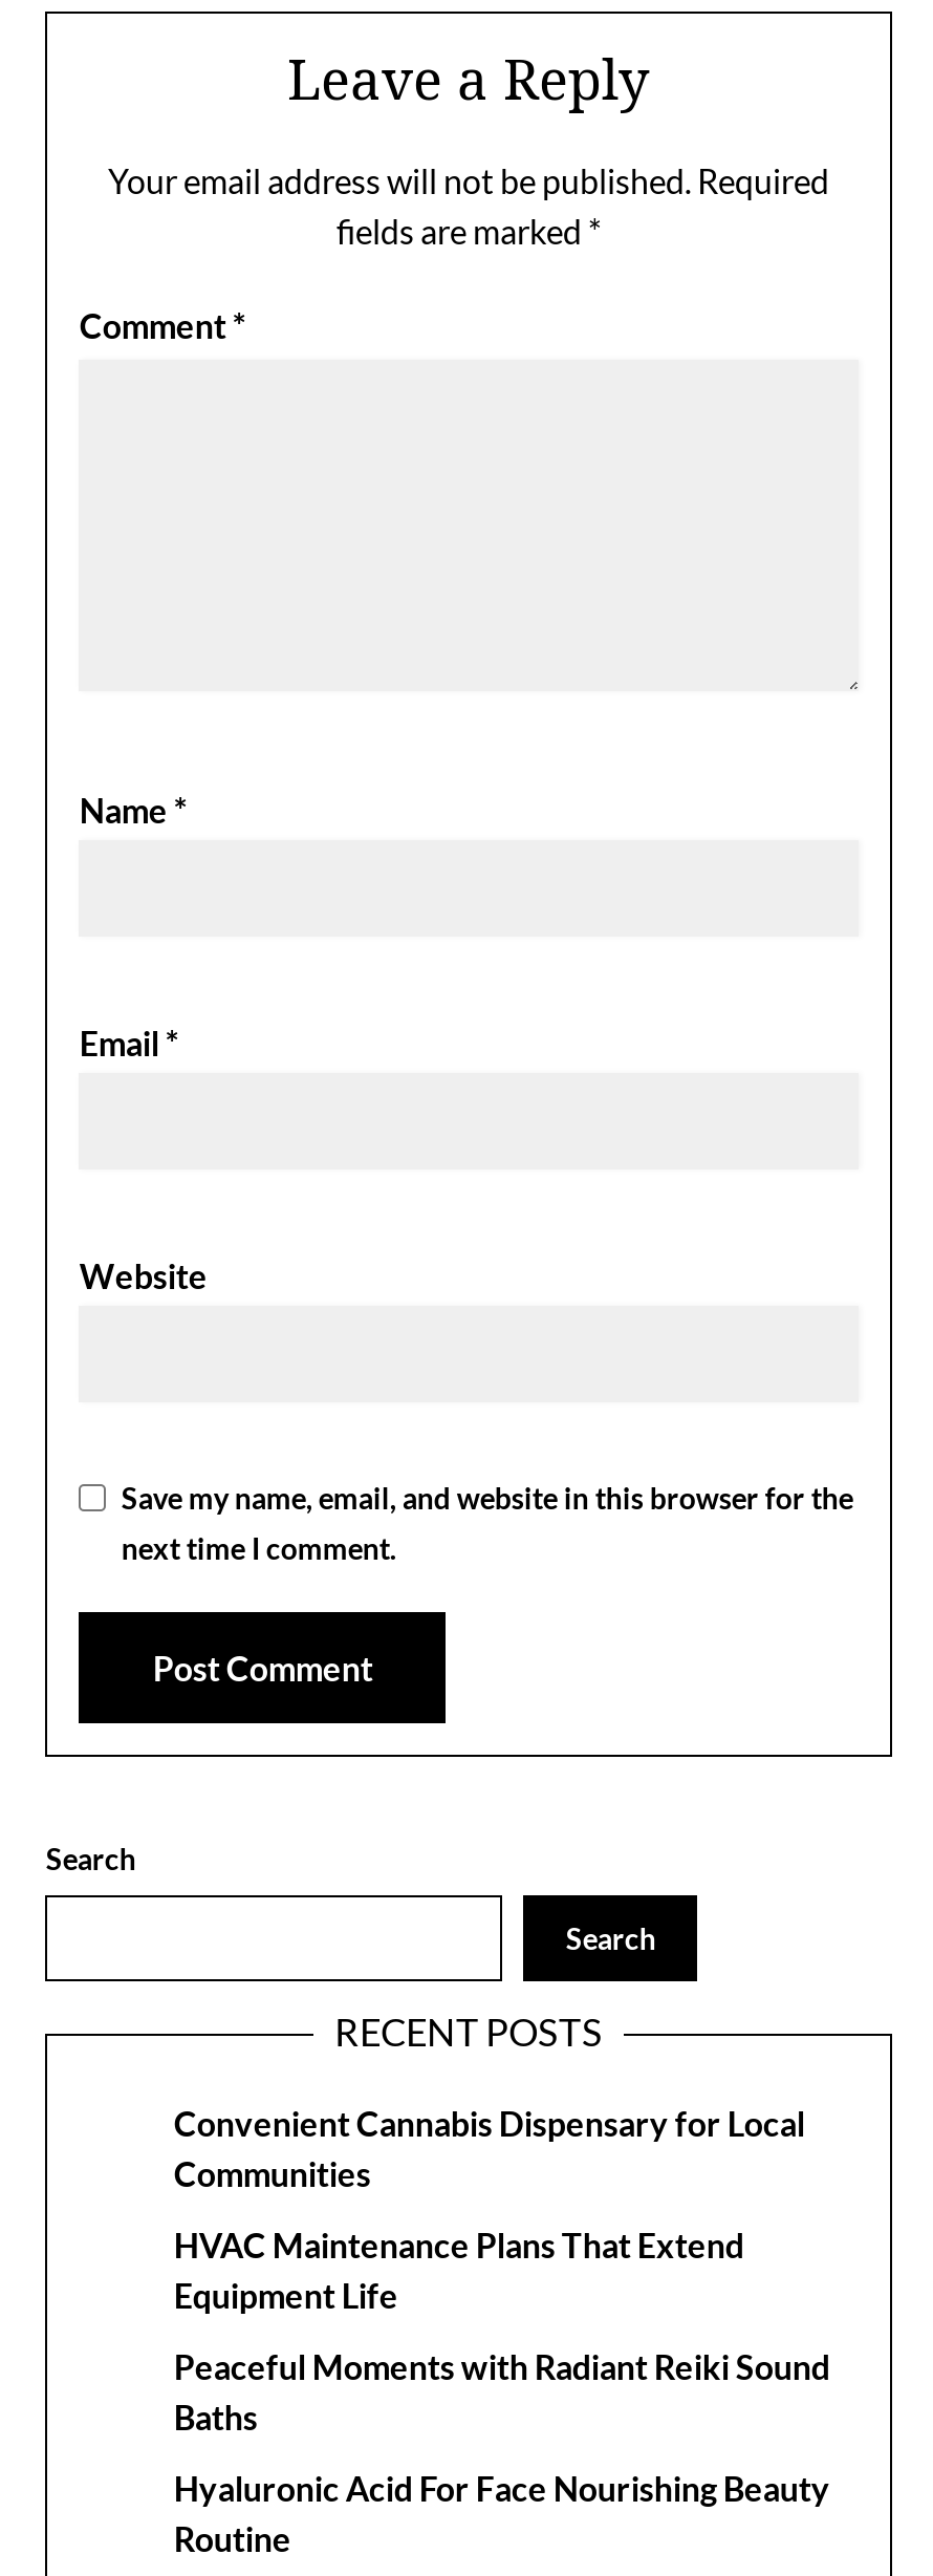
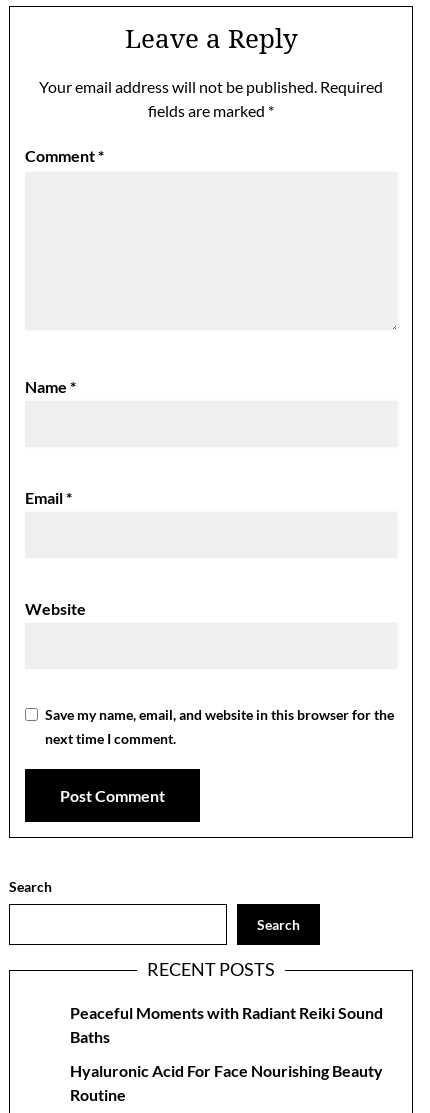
[174,2103,805,2315] Convenient Cannabis Dispensary for Local | Communities | HVAC Maintenance Plans That Extend | Equipment Life -> none

